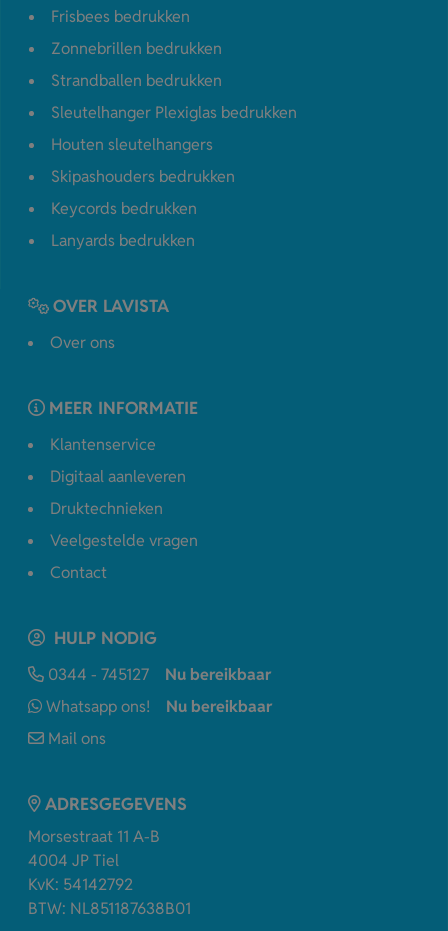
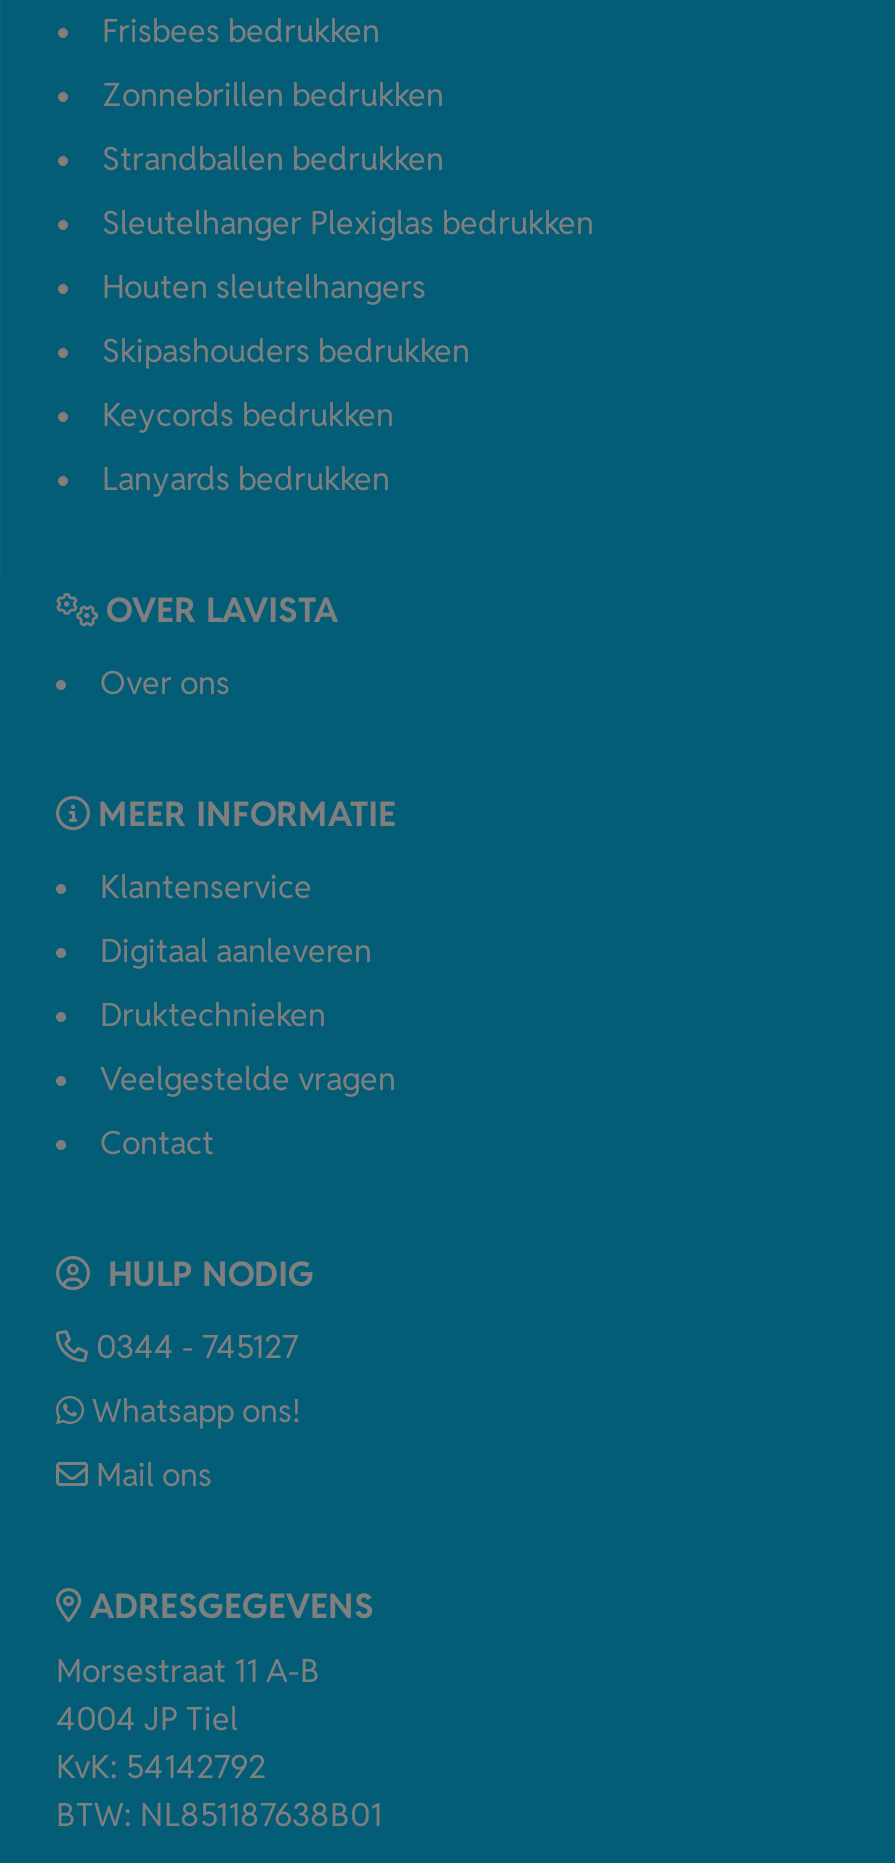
[165,664,271,685] Nu bereikbaar -> none
[166,696,272,717] Nu bereikbaar -> none

